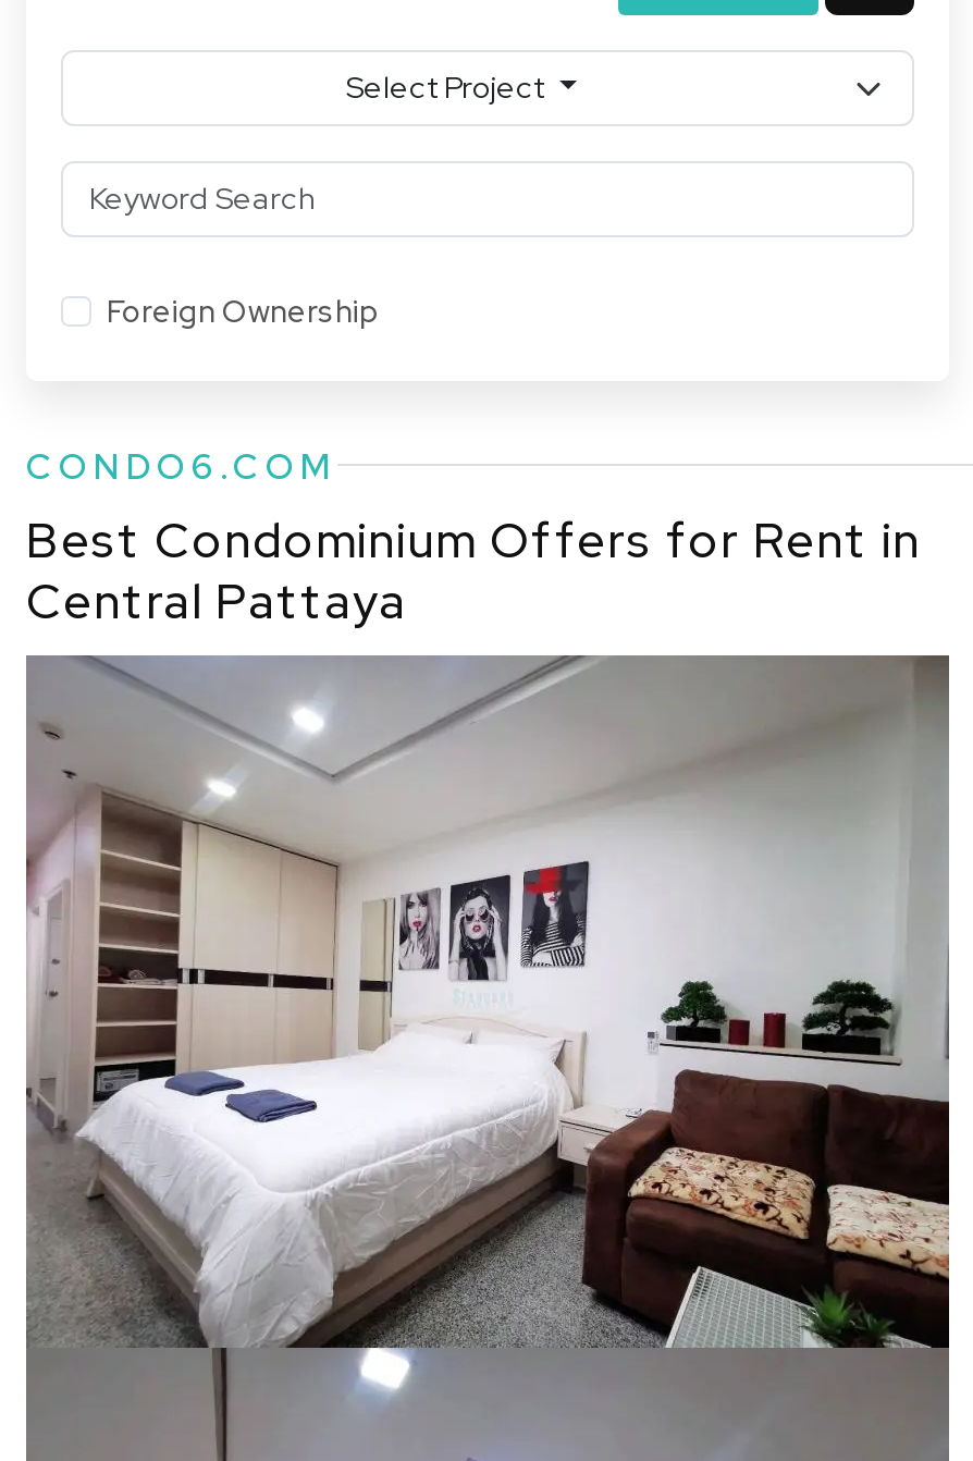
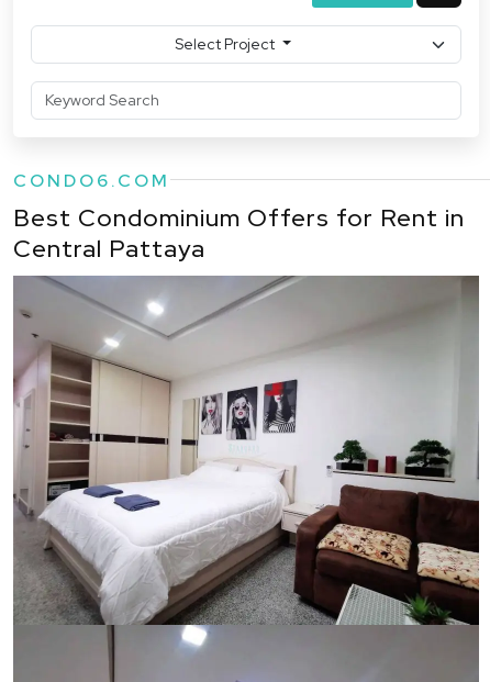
[107,291,379,330] Foreign Ownership -> none

